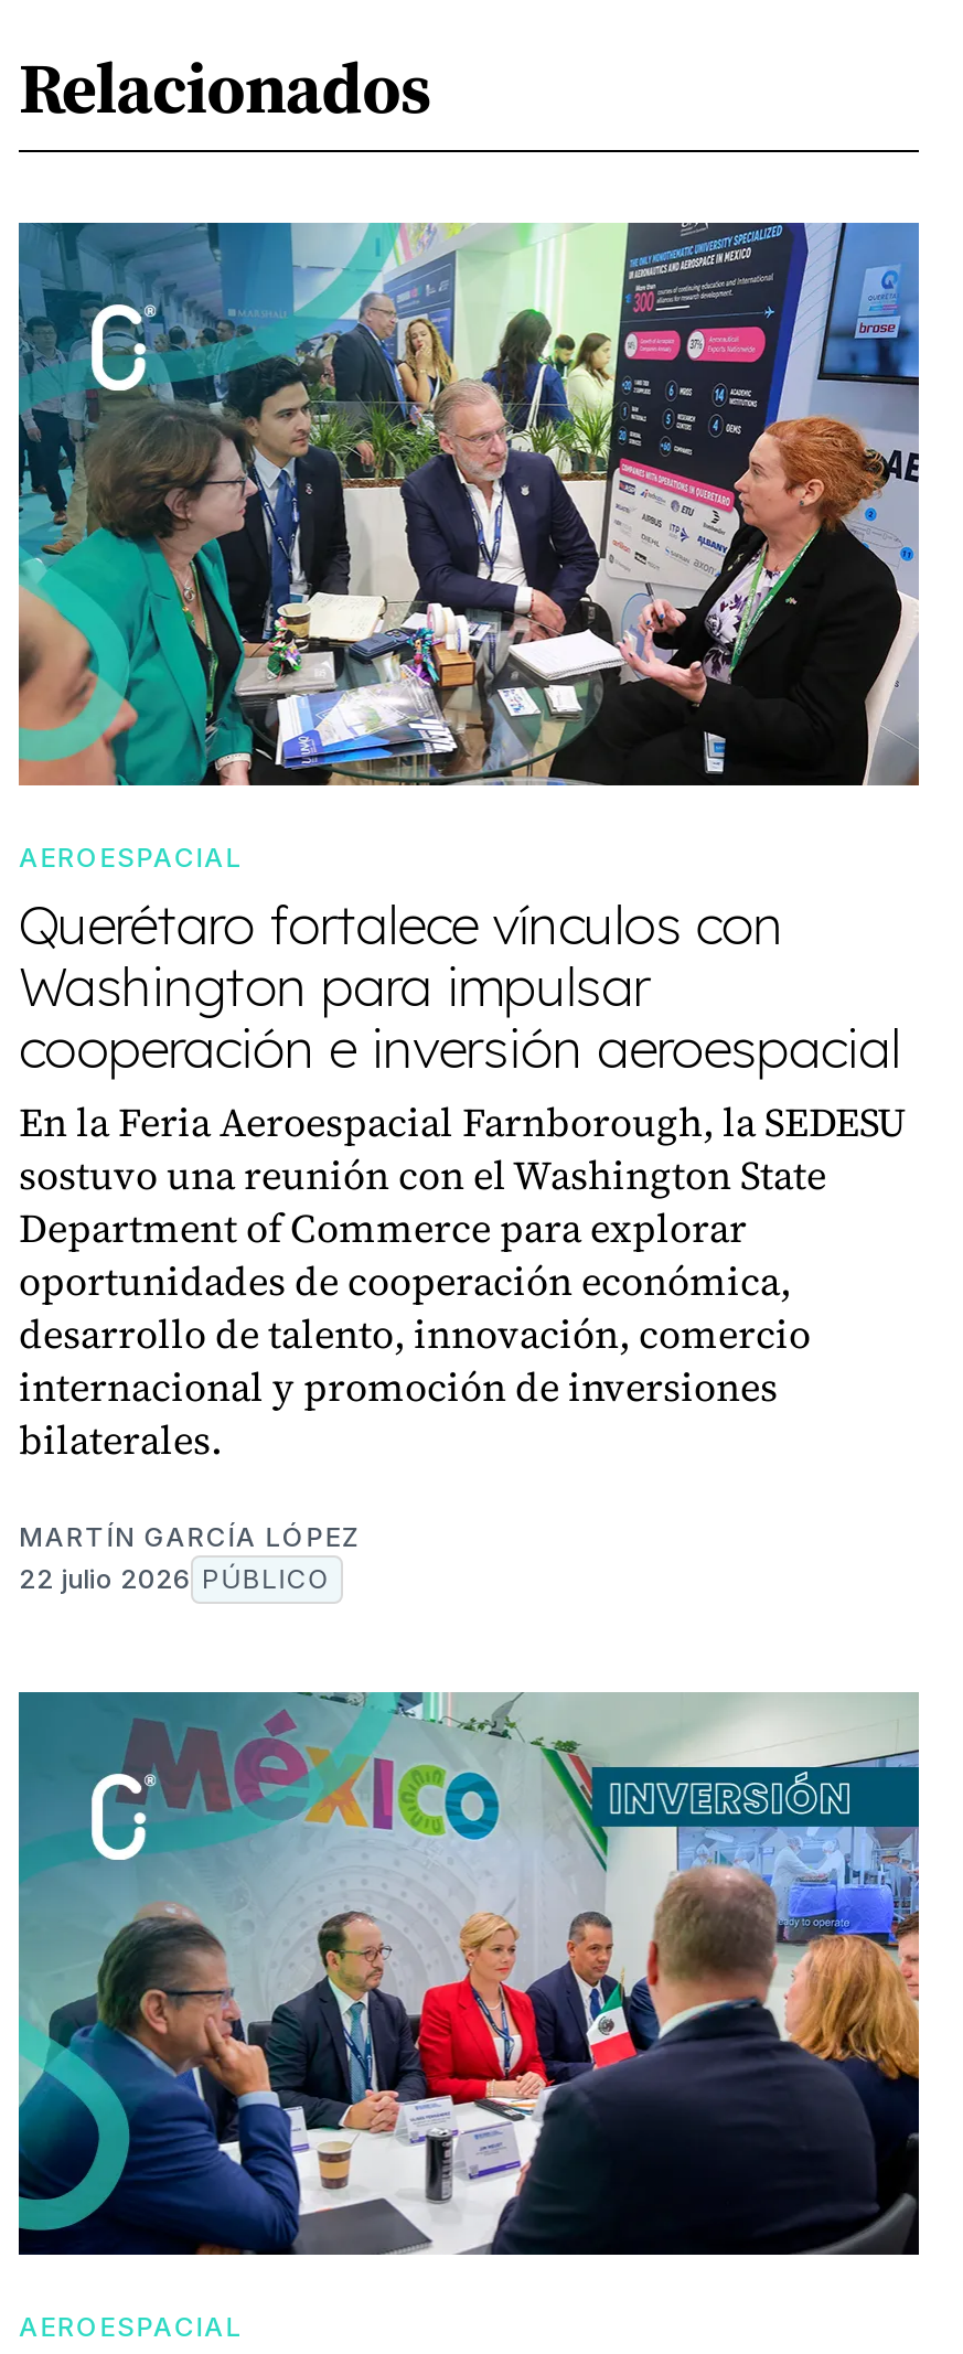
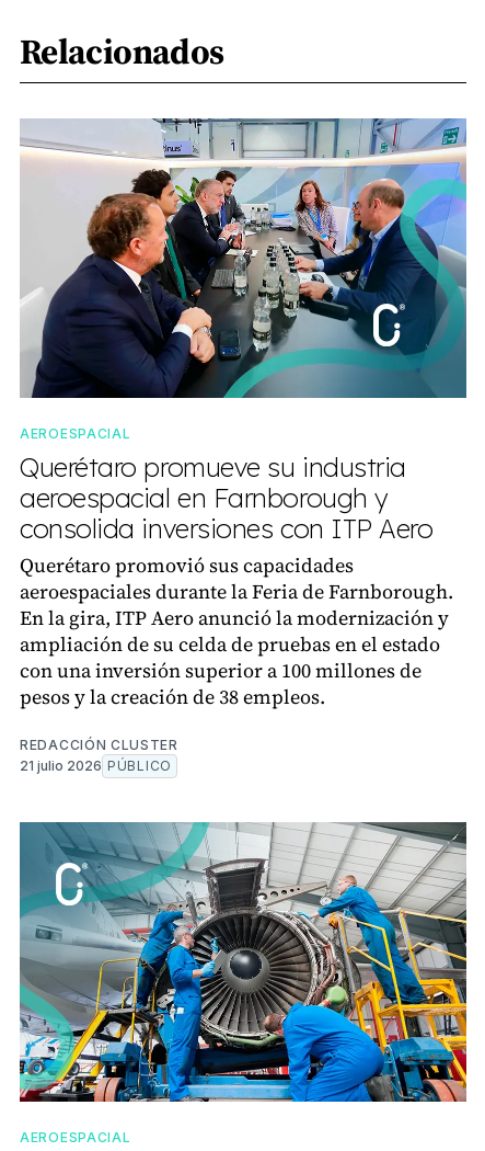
[17,221,921,788] [image] -> [20,117,467,399] [image]
[19,890,906,1466] Querétaro fortalece vínculos con | Washington para impulsar | cooperación e inversión aeroespacial | En la Feria Aeroespacial Farnborough, la SEDESU | sostuvo una reunión con el Washington State | Department of Commerce para explorar | oportunidades de cooperación económica, | desarrollo de talento, innovación, comercio | internacional y promoción de inversiones | bilaterales. -> [20,450,453,710] Querétaro promueve su industria | aeroespacial en Farnborough y | consolida inversiones con ITP Aero | Querétaro promovió sus capacidades | aeroespaciales durante la Feria de Farnborough. | En la gira, ITP Aero anunció la modernización y | ampliación de su celda de pruebas en el estado | con una inversión superior a 100 millones de | pesos y la creación de 38 empleos.
[19,1519,361,1594] MARTÍN GARCÍA LÓPEZ | 22 julio 2026 PÚBLICO -> [20,736,178,773] REDACCIÓN CLUSTER | 21 julio 2026 PÚBLICO
[17,1692,921,2257] [image] -> [19,822,467,1103] [image]

